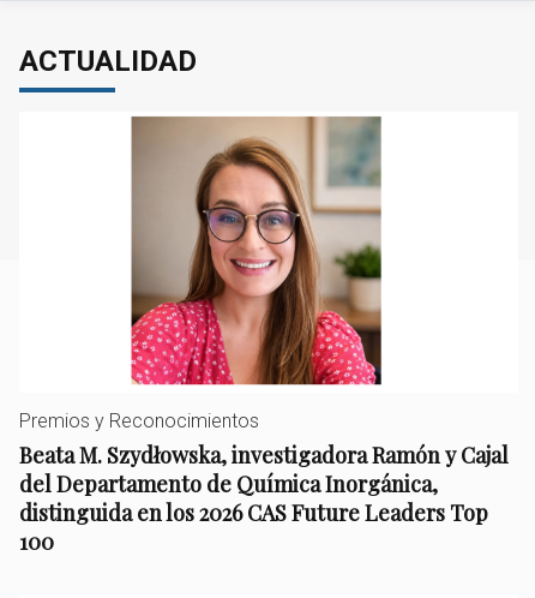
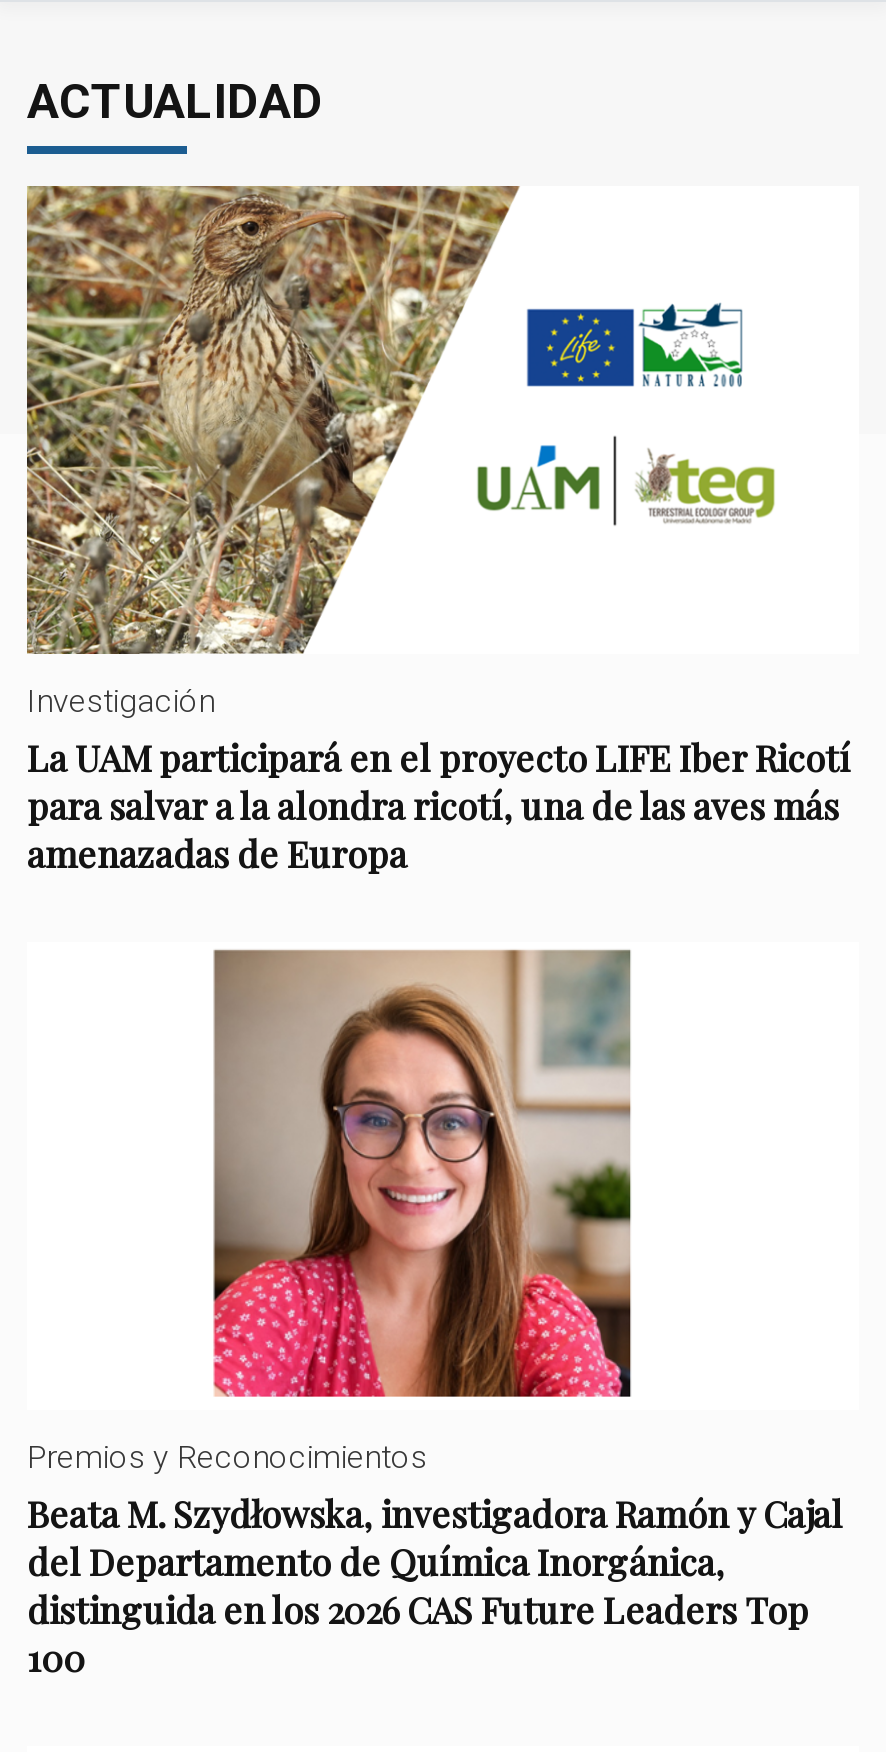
none -> [25,184,851,878] [image] | Investigación | La UAM participará en el proyecto LIFE Iber Ricotí | para salvar a la alondra ricotí, una de las aves más | amenazadas de Europa

